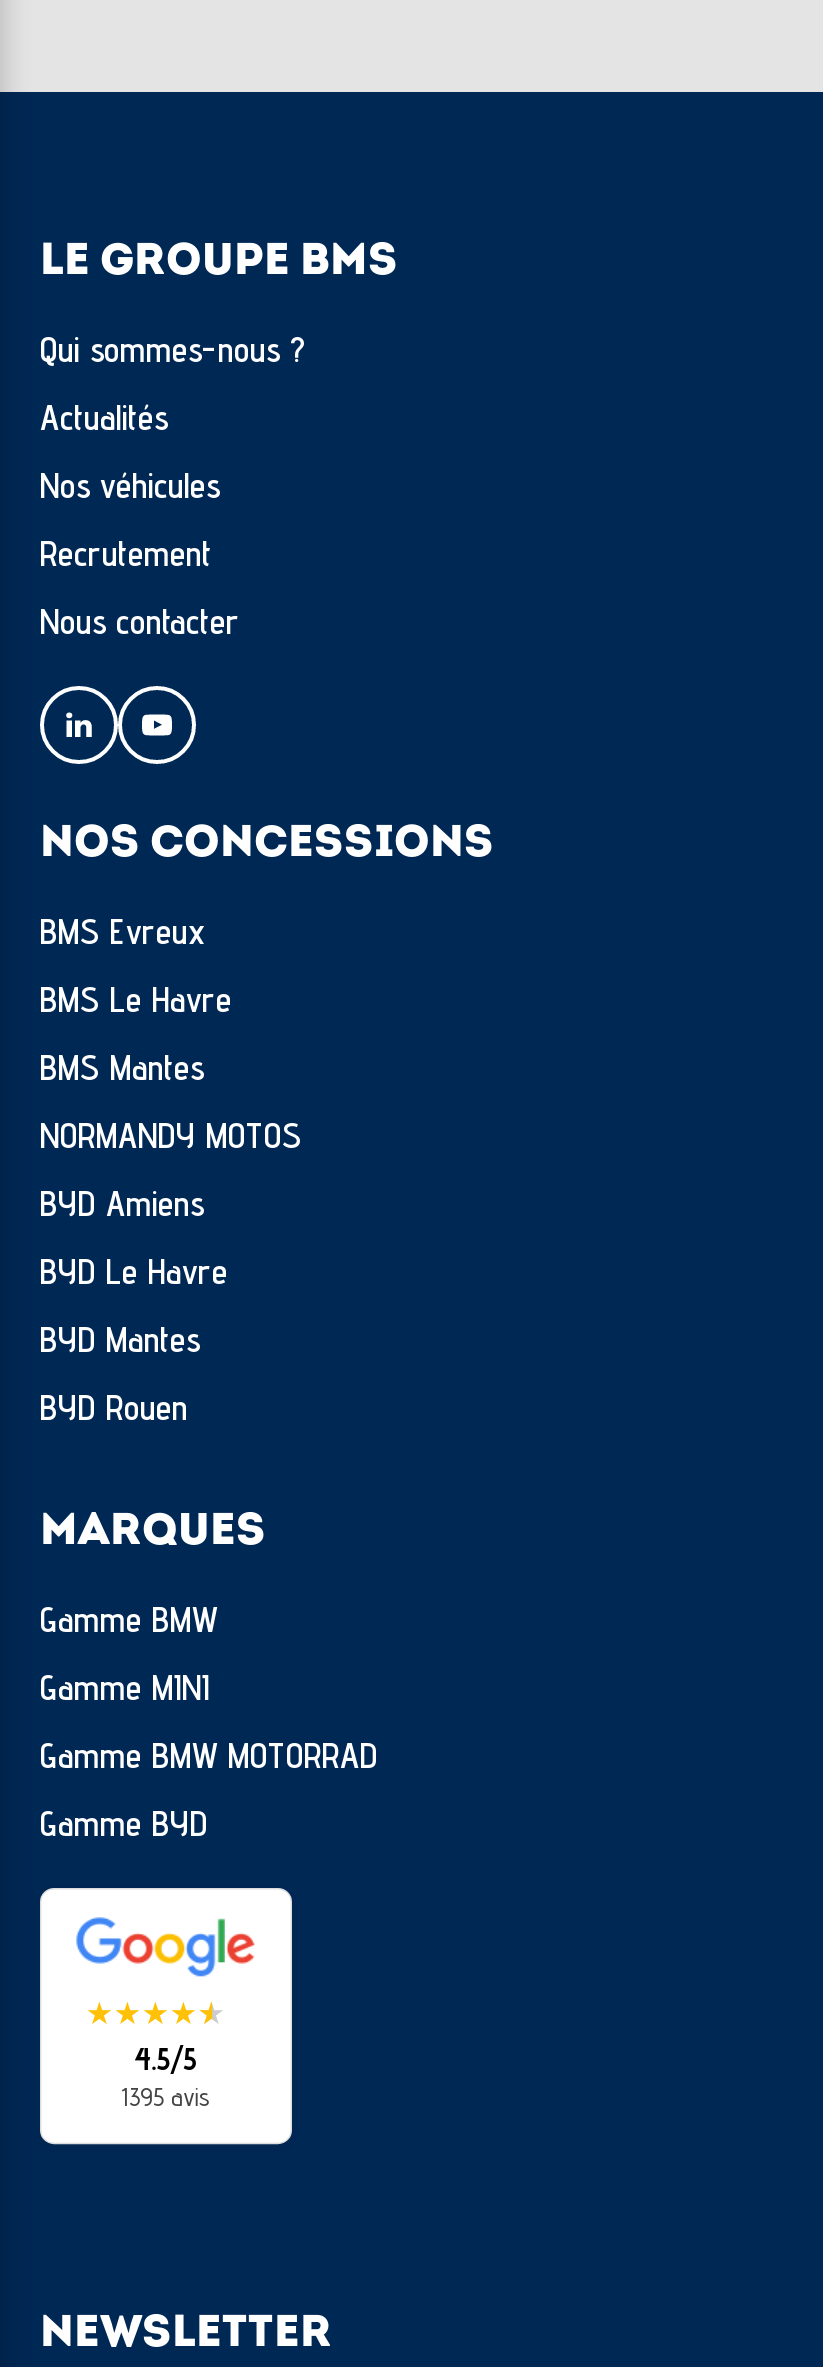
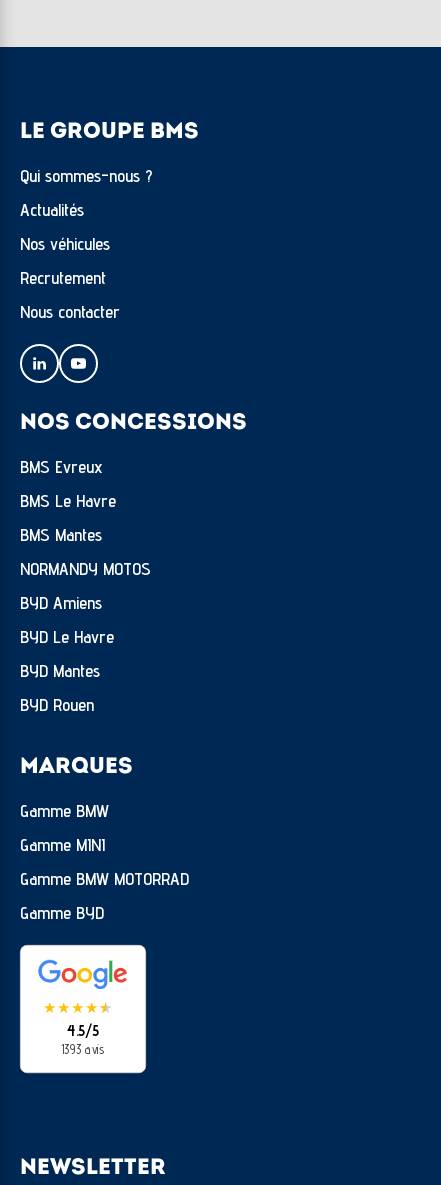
[122,2083,210,2112] 1395 avis -> [61,1042,105,1057] 1393 avis

